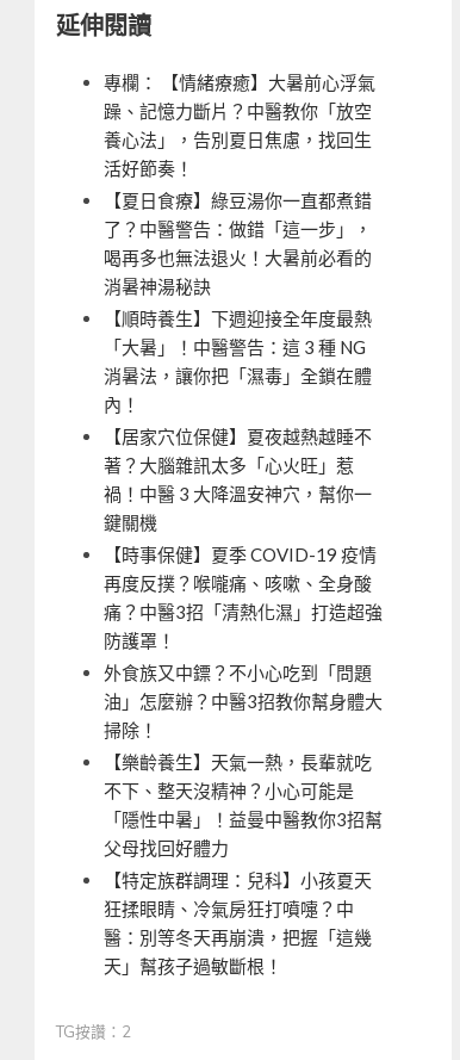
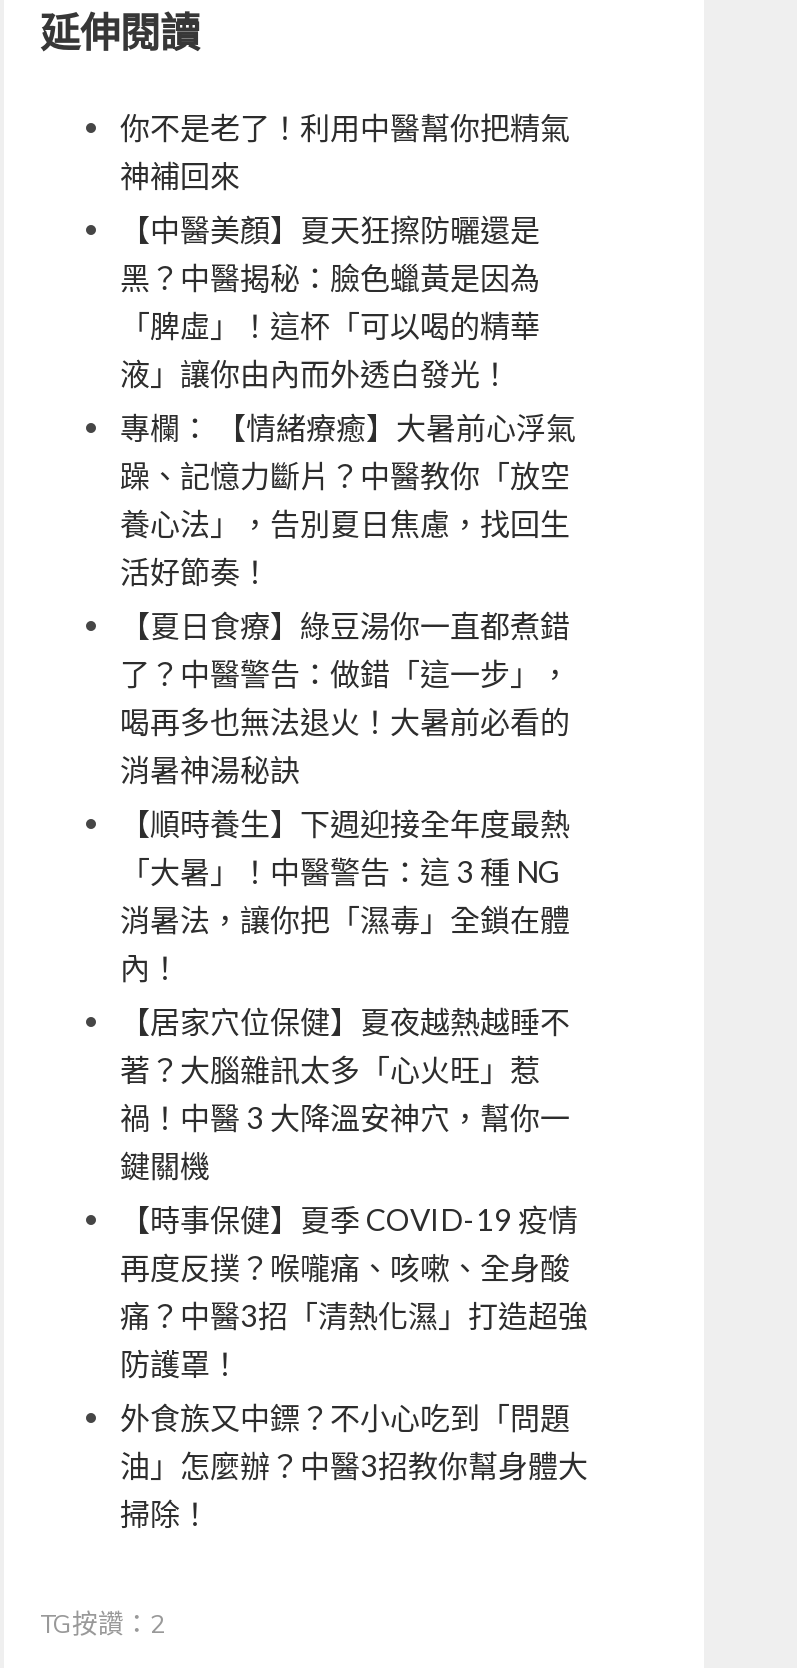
none -> [120,110,570,392] 你不是老了！利用中醫幫你把精氣 | 神補回來 | 【中醫美顏】夏天狂擦防曬還是 | 黑？中醫揭秘：臉色蠟黃是因為 | 「脾虛」！這杯「可以喝的精華 | 液」讓你由內而外透白發光！
moved [104,72,383,741] -> [120,410,588,1532]: 專欄： 【情緒療癒】大暑前心浮氣 | 躁、記憶力斷片？中醫教你「放空 | 養心法」，告別夏日焦慮，找回生 | ... | 油」怎麼辦？中醫3招教你幫身體大 | 掃除！
[104,752,383,977] 【樂齡養生】天氣一熱，長輩就吃 | 不下、整天沒精神？小心可能是 | 「隱性中暑」！益曼中醫教你3招幫 | 父母找回好體力 | 【特定族群調理：兒科】小孩夏天 | 狂揉眼睛、冷氣房狂打噴嚏？中 | 醫：別等冬天再崩潰，把握「這幾 | 天」幫孩子過敏斷根！ -> none

